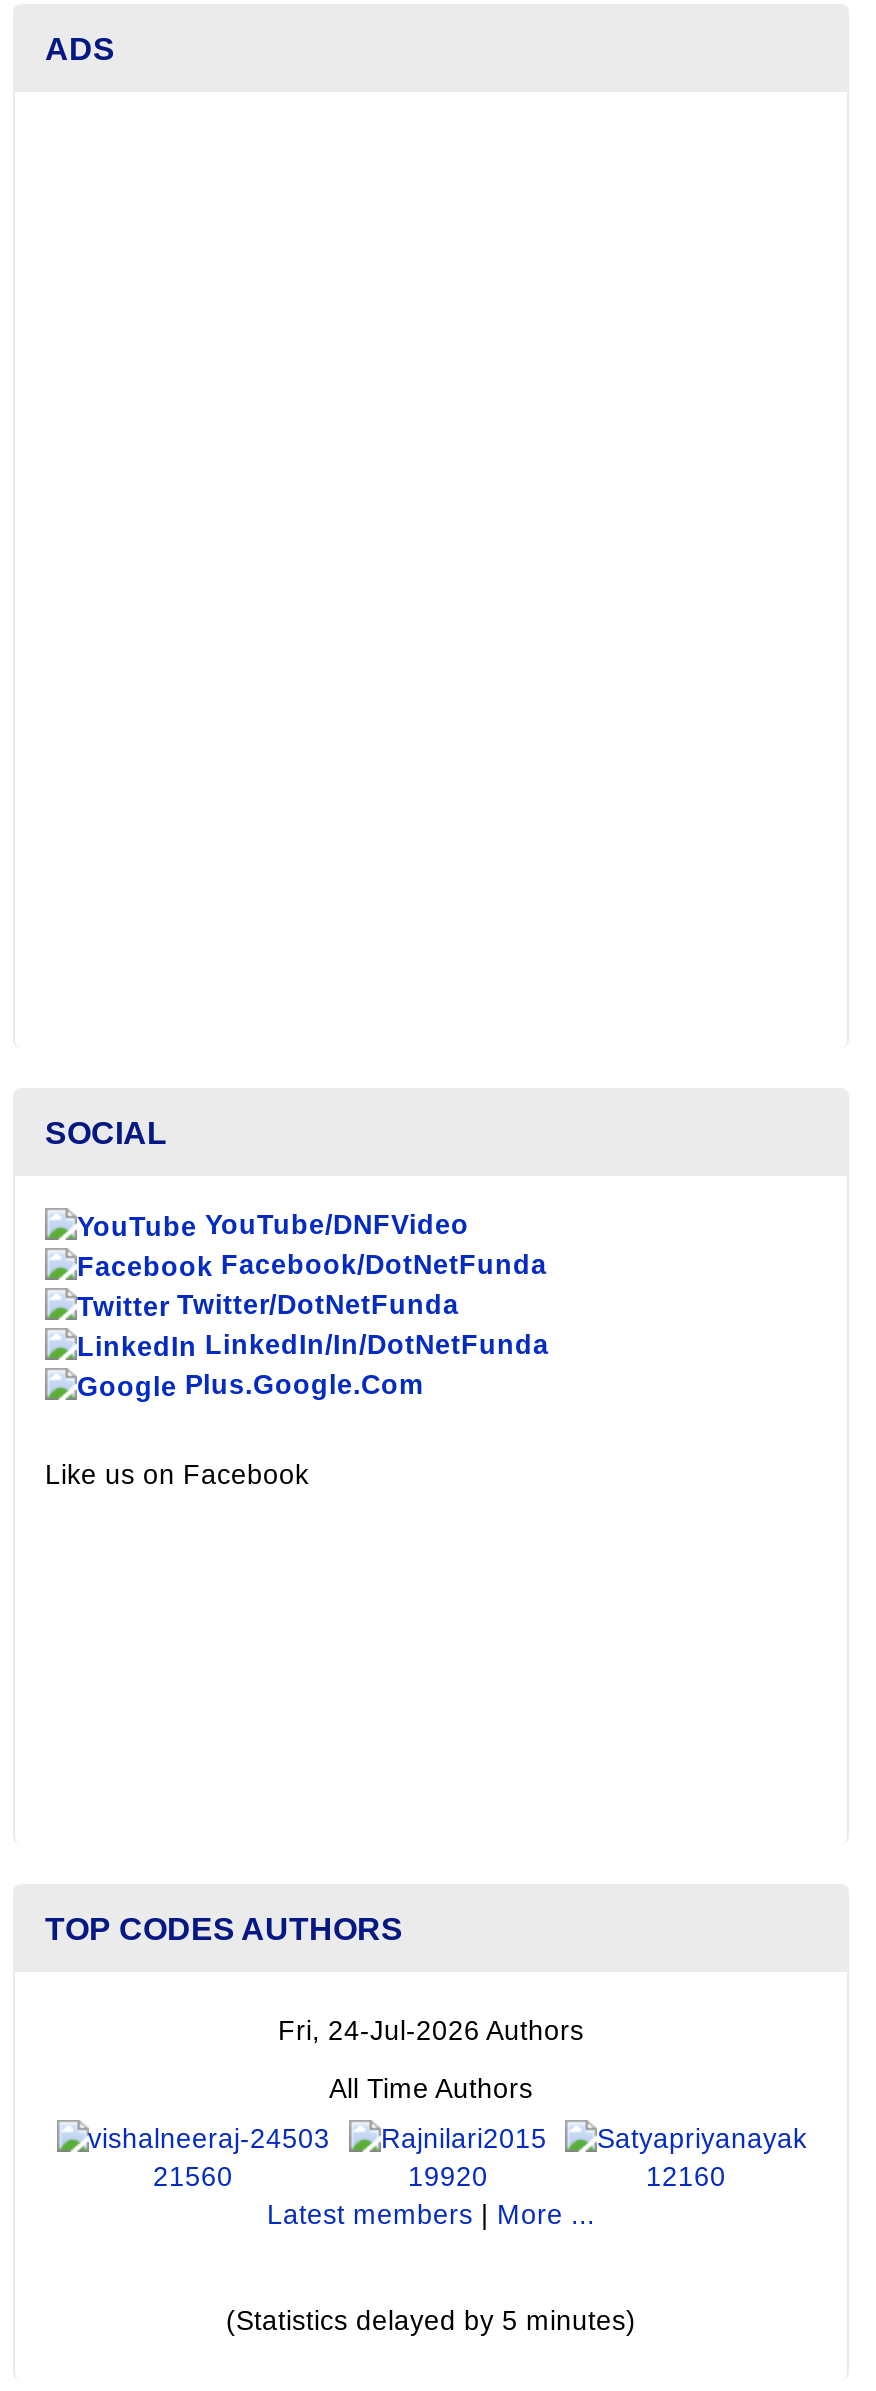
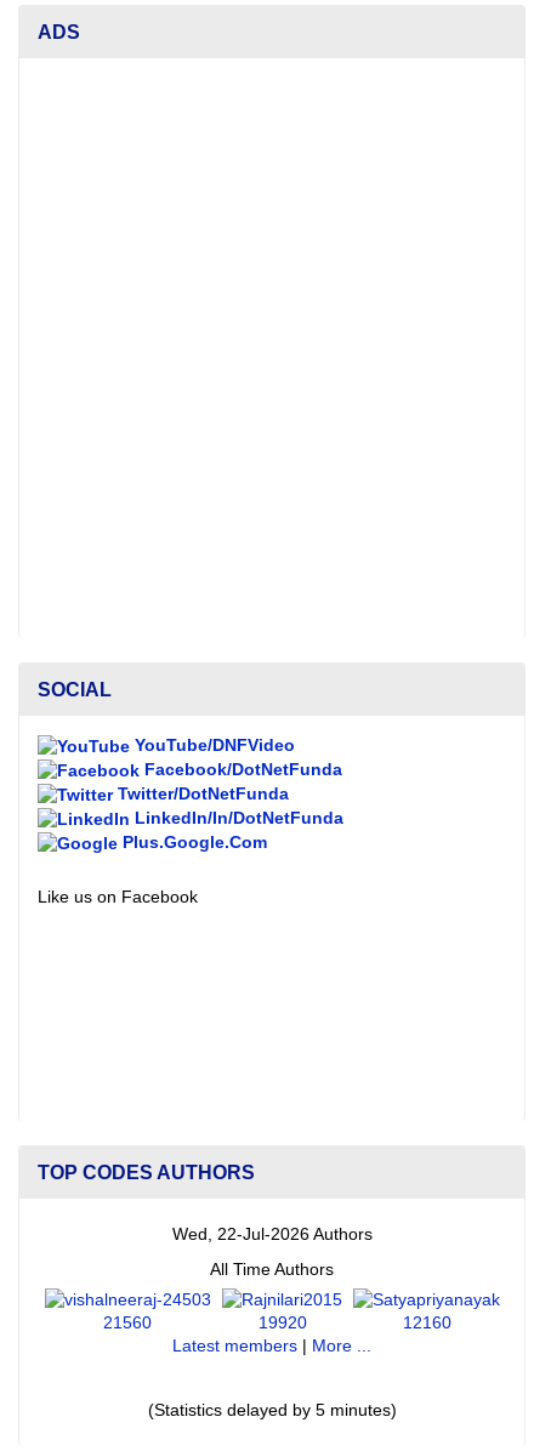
[278,2015,584,2045] Fri, 24-Jul-2026 Authors -> [172,1225,372,1243] Wed, 22-Jul-2026 Authors

